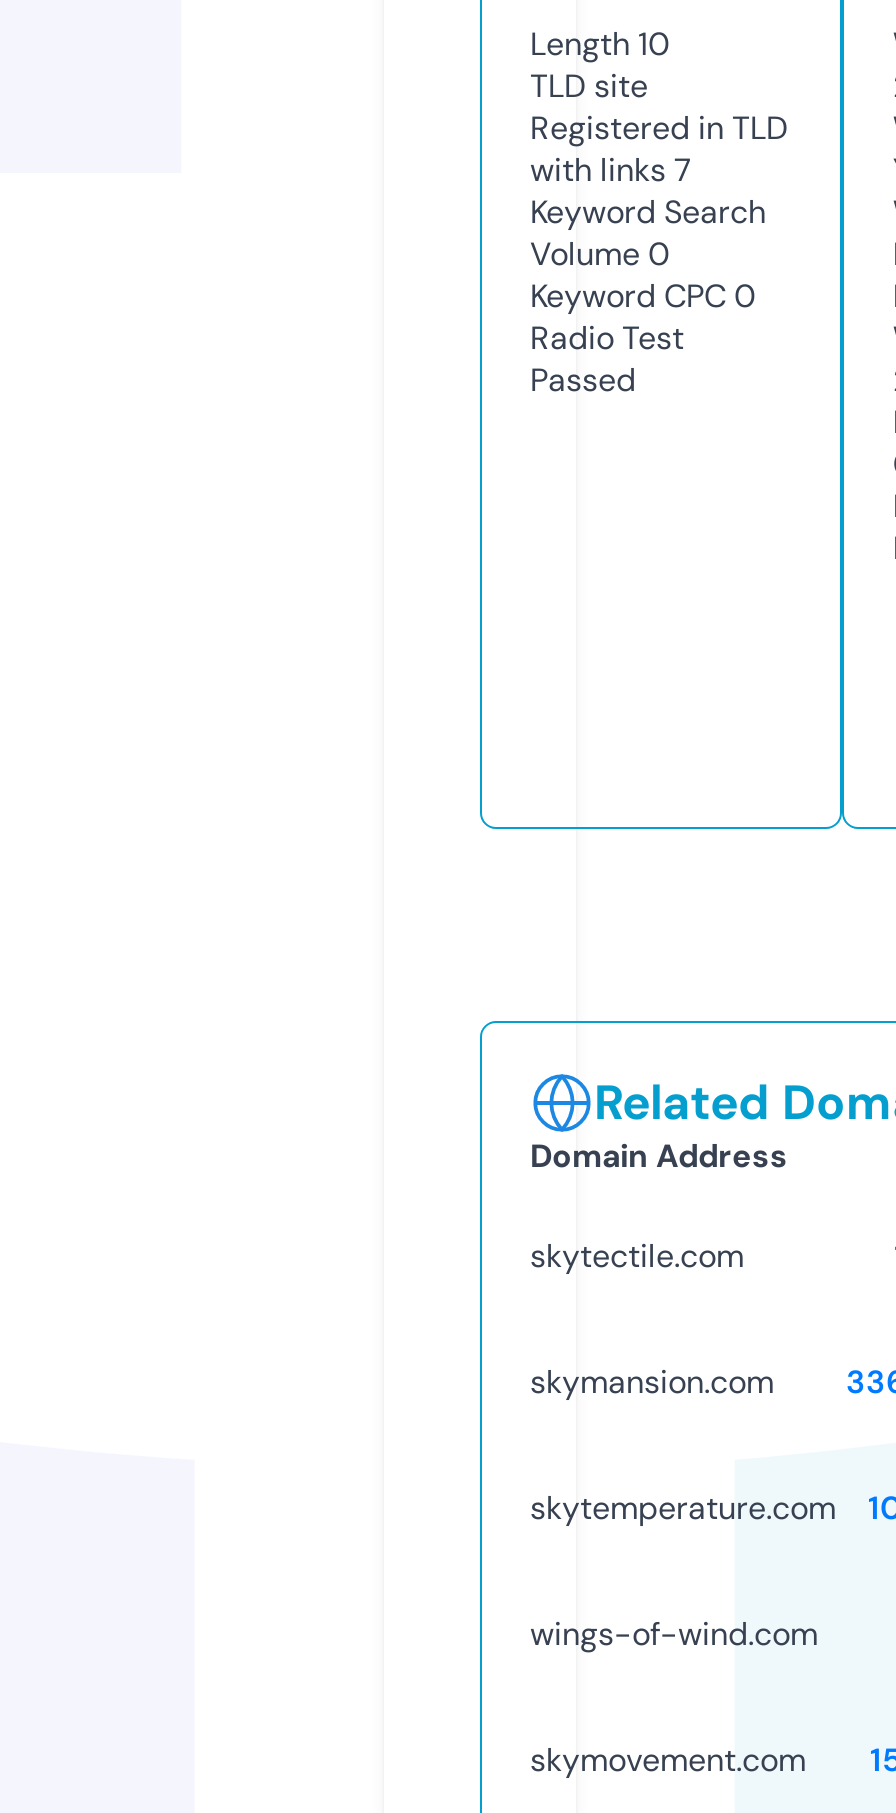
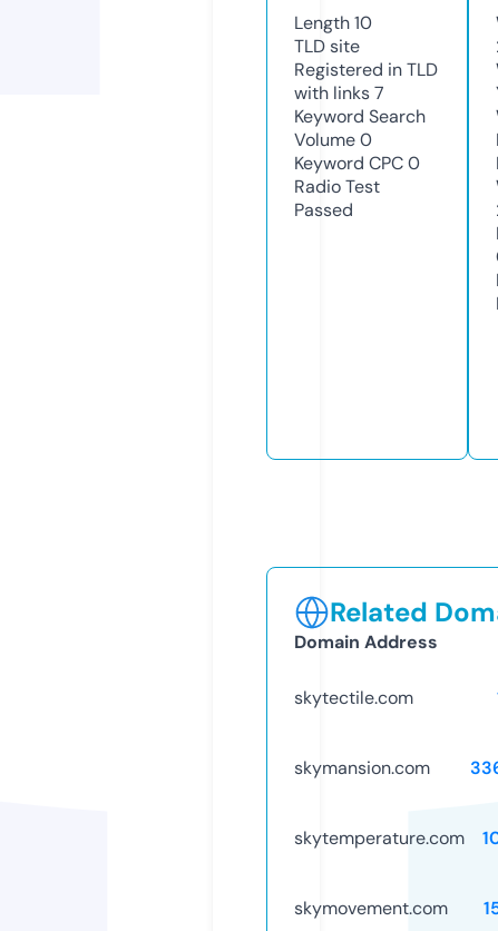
[530,1613,818,1655] wings-of-wind.com -> none

